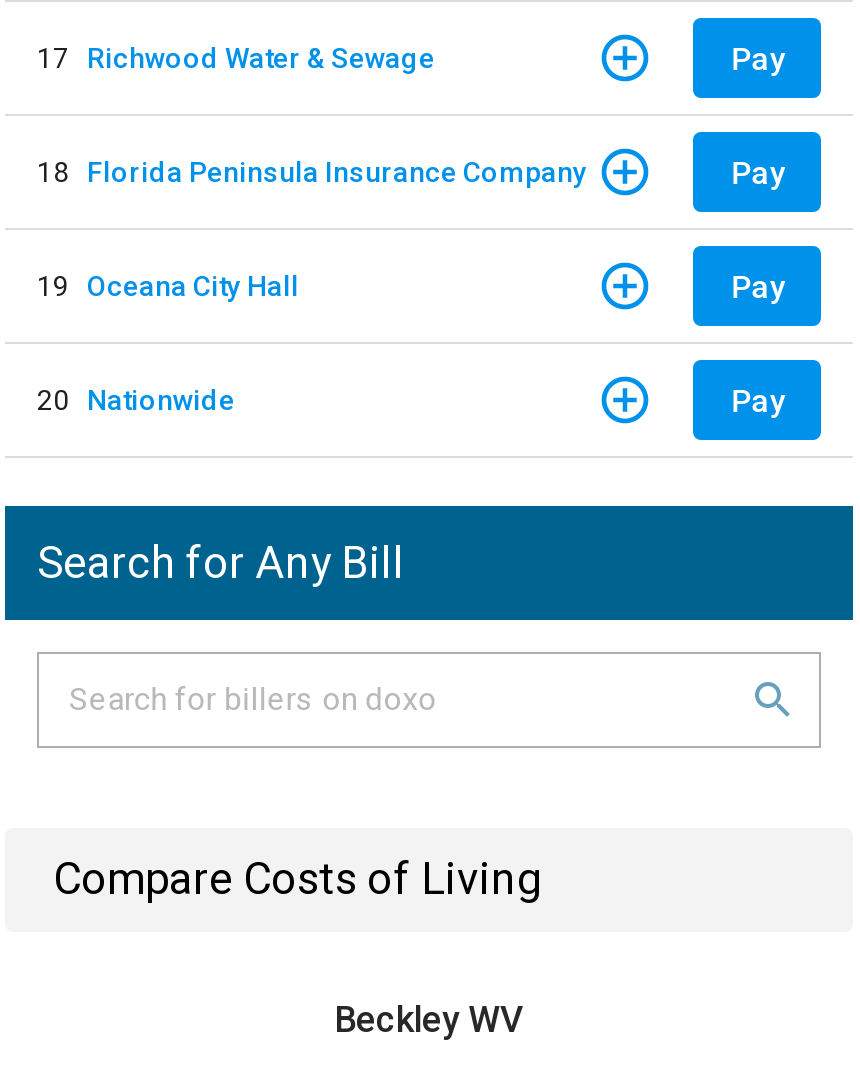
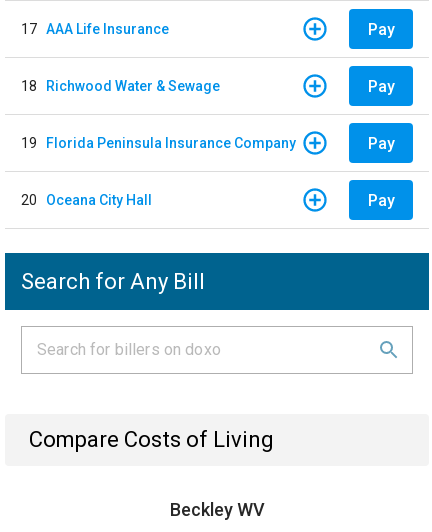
[37,41,435,73] 17 Richwood Water & Sewage -> [21,20,169,36] 17 AAA Life Insurance
[37,155,587,187] 18 Florida Peninsula Insurance Company -> [21,77,220,93] 18 Richwood Water & Sewage
[37,269,299,301] 19 Oceana City Hall -> [21,134,296,150] 19 Florida Peninsula Insurance Company
[37,383,235,415] 20 Nationwide -> [21,191,152,207] 20 Oceana City Hall

